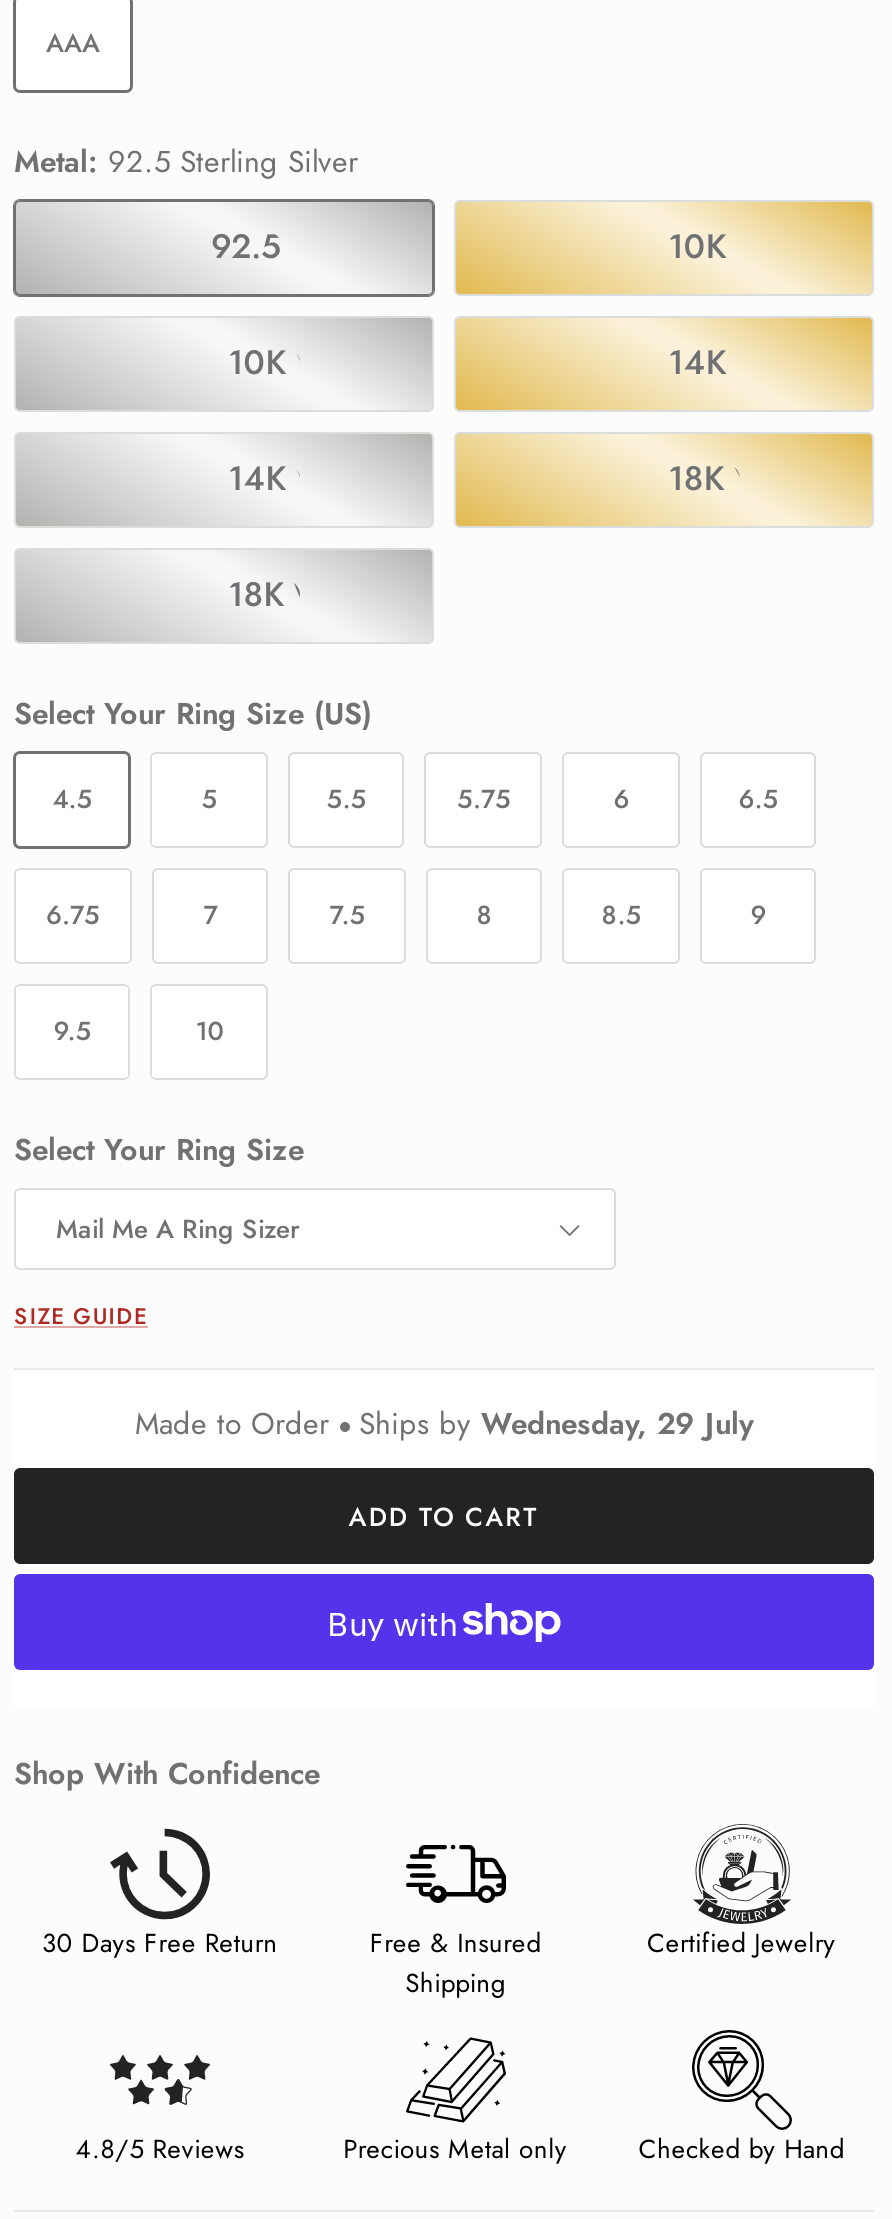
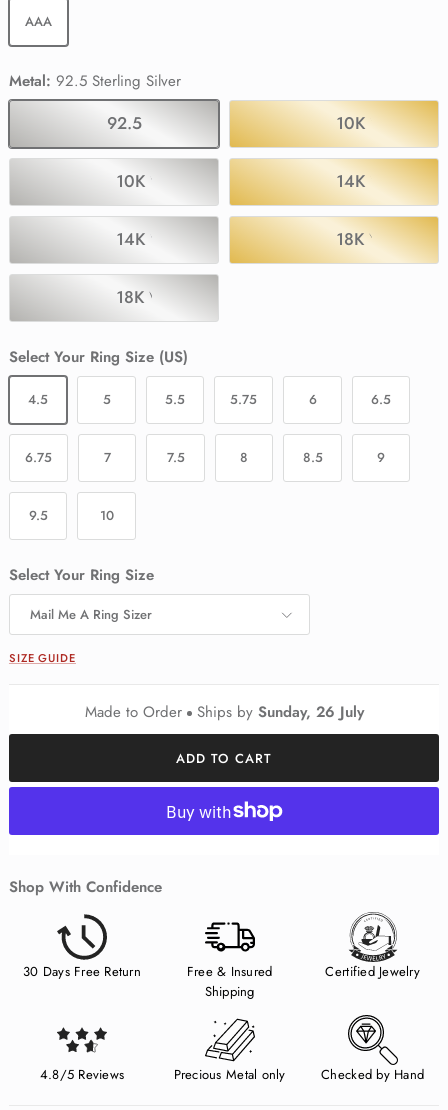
[135,1403,753,1447] Made to Order Ships by Wednesday, 29 July -> [84,701,363,723] Made to Order Ships by Sunday, 26 July

